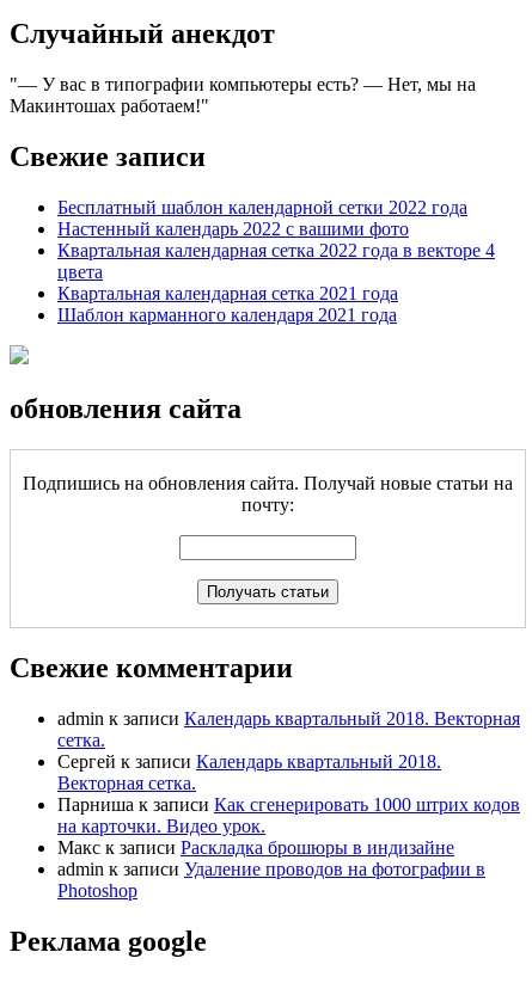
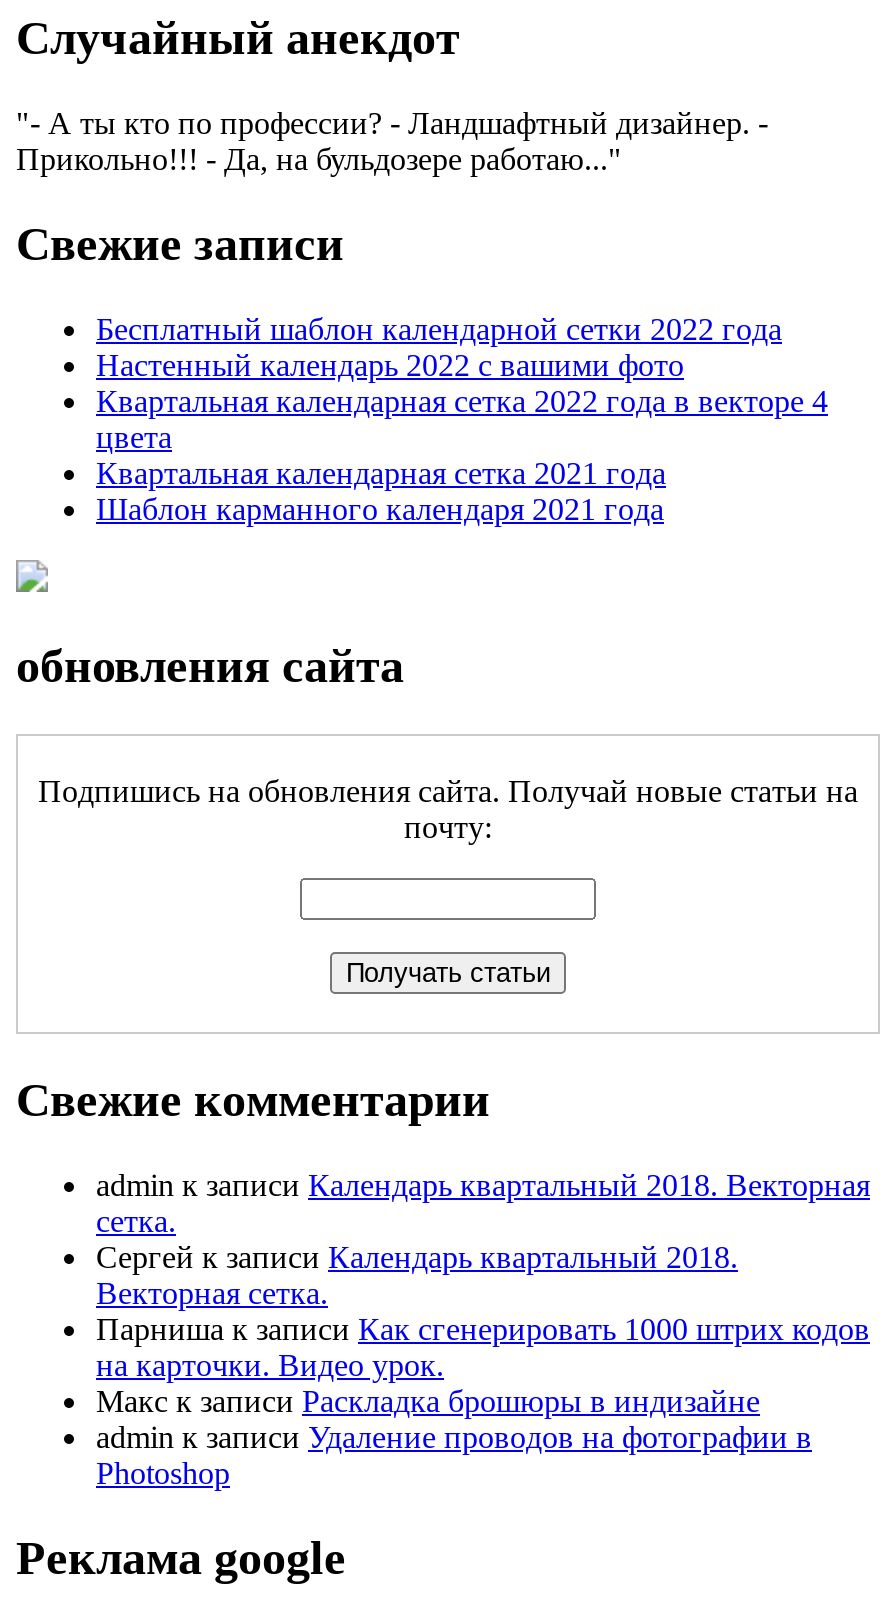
[10,74,476,116] — У вас в типографии компьютеры есть? — Нет, мы на | Макинтошах работаем! -> [16,107,768,177] - А ты кто по профессии? - Ландшафтный дизайнер. - | Прикольно!!! - Да, на бульдозере работаю...

